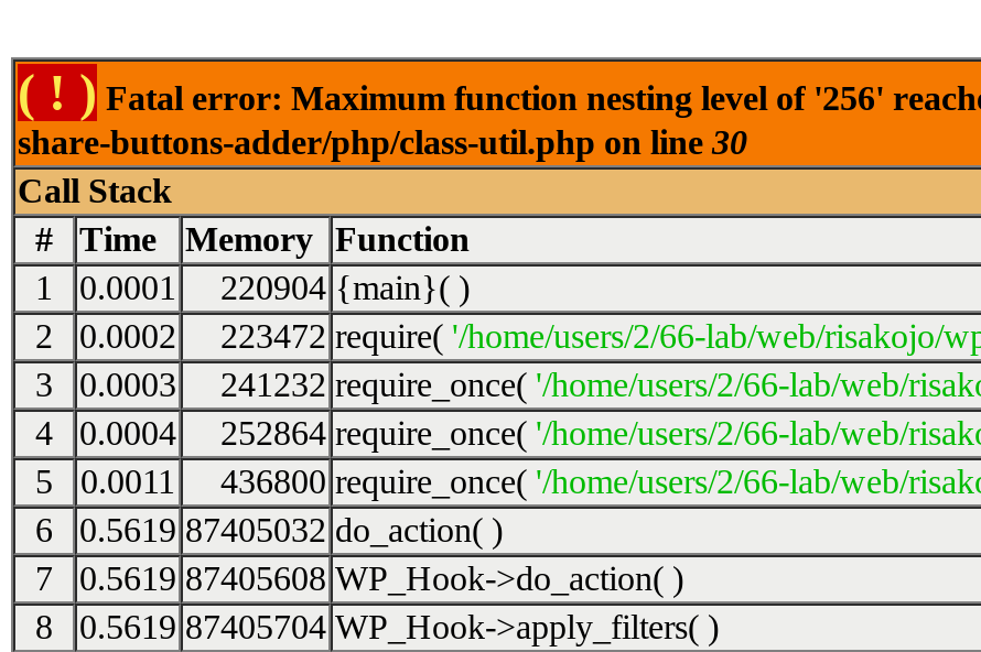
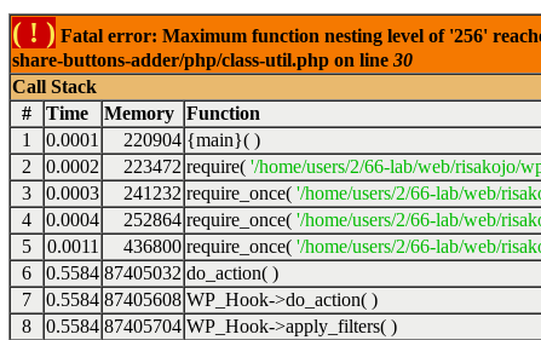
[35,511,503,548] 6 0.5619 87405032 do_action( ) -> [22,263,278,283] 6 0.5584 87405032 do_action( )
[79,559,683,597] 0.5619 87405608 WP_Hook->do_action( ) -> [46,289,378,310] 0.5584 87405608 WP_Hook->do_action( )
[79,608,719,645] 0.5619 87405704 WP_Hook->apply_filters( ) -> [46,316,397,336] 0.5584 87405704 WP_Hook->apply_filters( )

